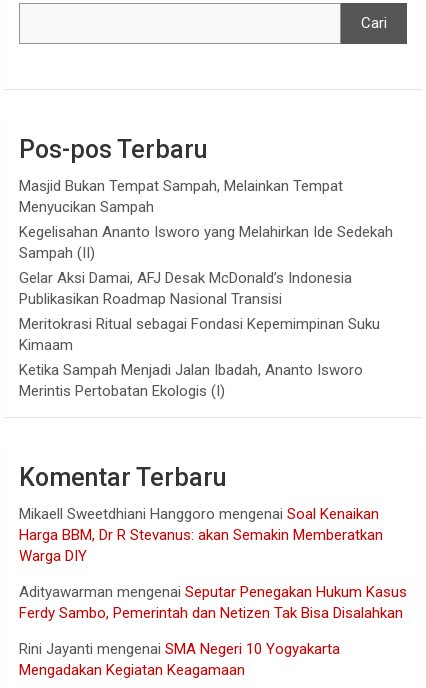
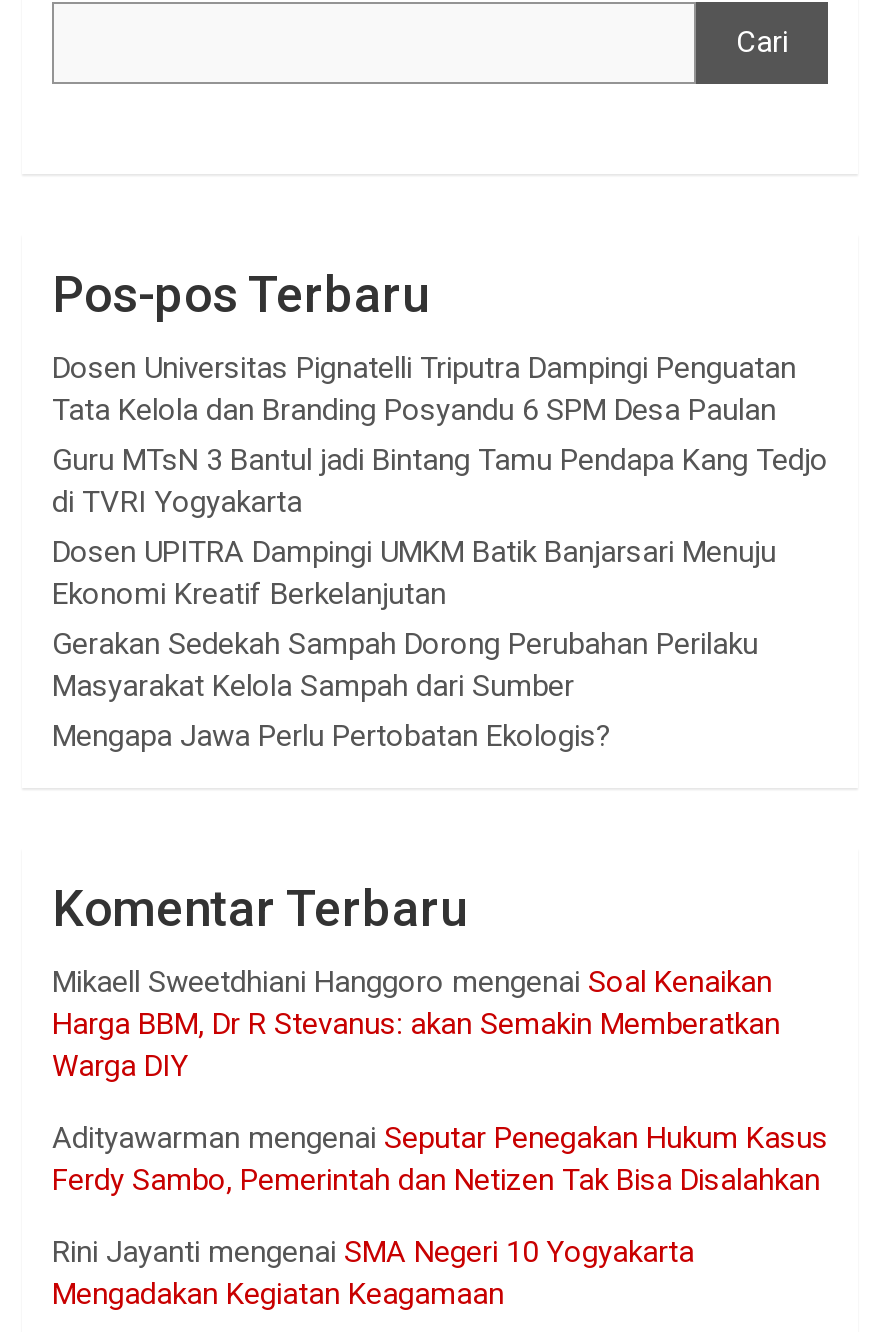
[19,177,393,400] Masjid Bukan Tempat Sampah, Melainkan Tempat | Menyucikan Sampah | Kegelisahan Ananto Isworo yang Melahirkan Ide Sedekah | Sampah (II) | Gelar Aksi Damai, AFJ Desak McDonald’s Indonesia | Publikasikan Roadmap Nasional Transisi | Meritokrasi Ritual sebagai Fondasi Kepemimpinan Suku | Kimaam | Ketika Sampah Menjadi Jalan Ibadah, Ananto Isworo | Merintis Pertobatan Ekologis (I) -> [52,350,828,754] Dosen Universitas Pignatelli Triputra Dampingi Penguatan | Tata Kelola dan Branding Posyandu 6 SPM Desa Paulan | Guru MTsN 3 Bantul jadi Bintang Tamu Pendapa Kang Tedjo | di TVRI Yogyakarta | Dosen UPITRA Dampingi UMKM Batik Banjarsari Menuju | Ekonomi Kreatif Berkelanjutan | Gerakan Sedekah Sampah Dorong Perubahan Perilaku | Masyarakat Kelola Sampah dari Sumber | Mengapa Jawa Perlu Pertobatan Ekologis?

